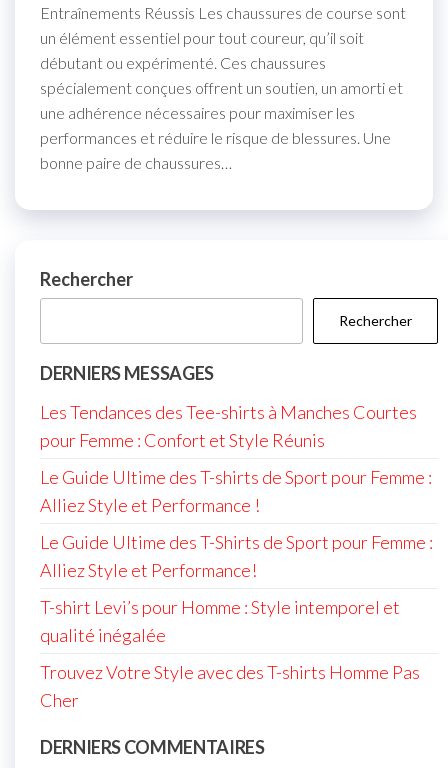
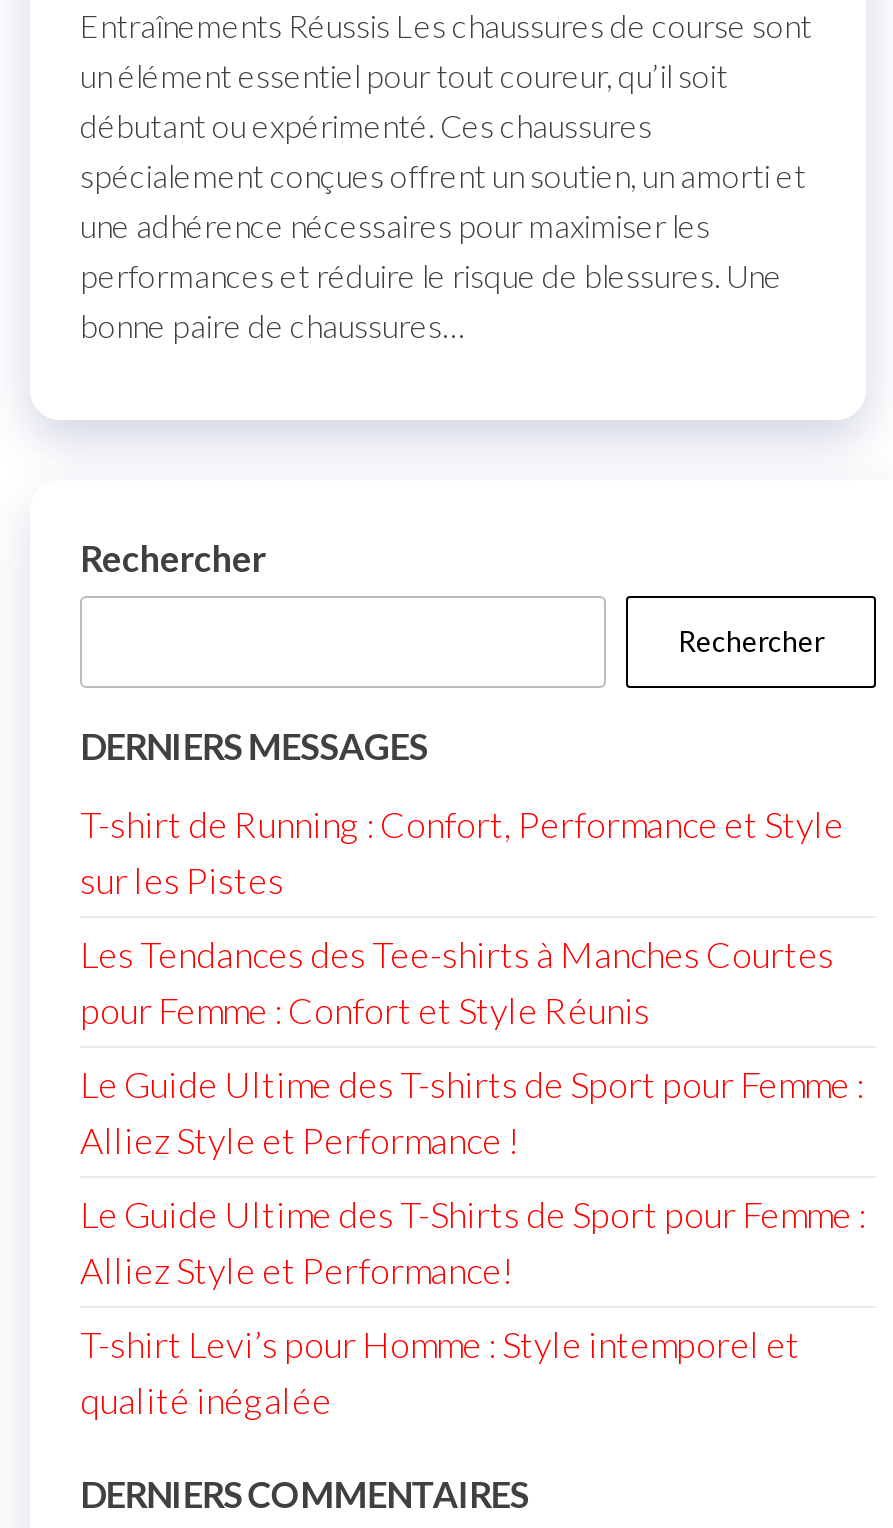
none -> [80,802,844,902] T-shirt de Running : Confort, Performance et Style | sur les Pistes
moved [40,401,433,646] -> [80,932,866,1422]: Les Tendances des Tee-shirts à Manches Courtes | pour Femme : Confort et Style Réunis | Le Guide Ultime des T-shirts de Sport pour Femme : | Alliez Style et Performance ! | Le Guide Ultime des T-Shirts de Sport pour Femme : | Alliez Style et Performance! | T-shirt Levi’s pour Homme : Style intemporel et | qualité inégalée
[40,661,420,711] Trouvez Votre Style avec des T-shirts Homme Pas | Cher -> none

